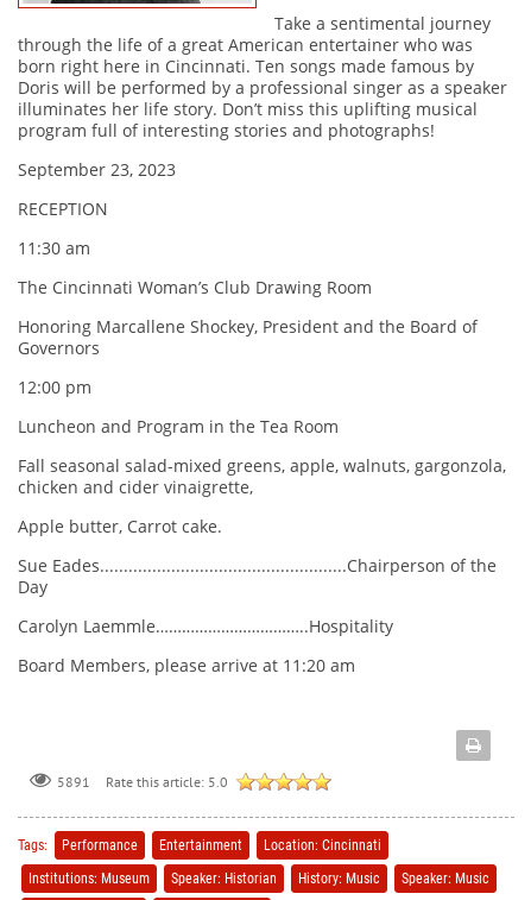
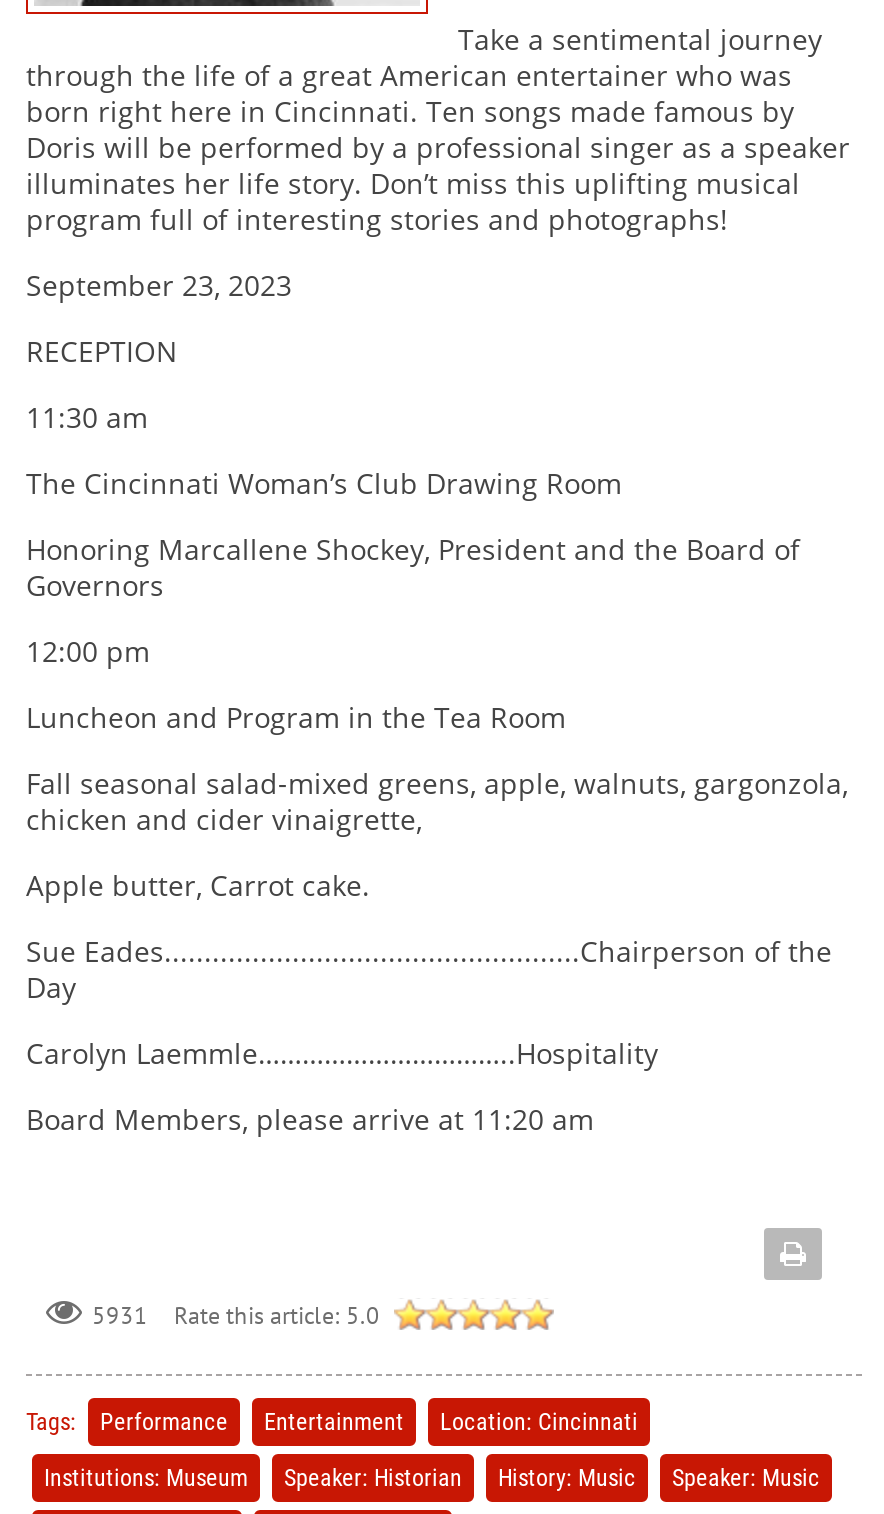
[57,773,228,791] 5891 Rate this article: 5.0 -> [92,1300,380,1330] 5931 Rate this article: 5.0

